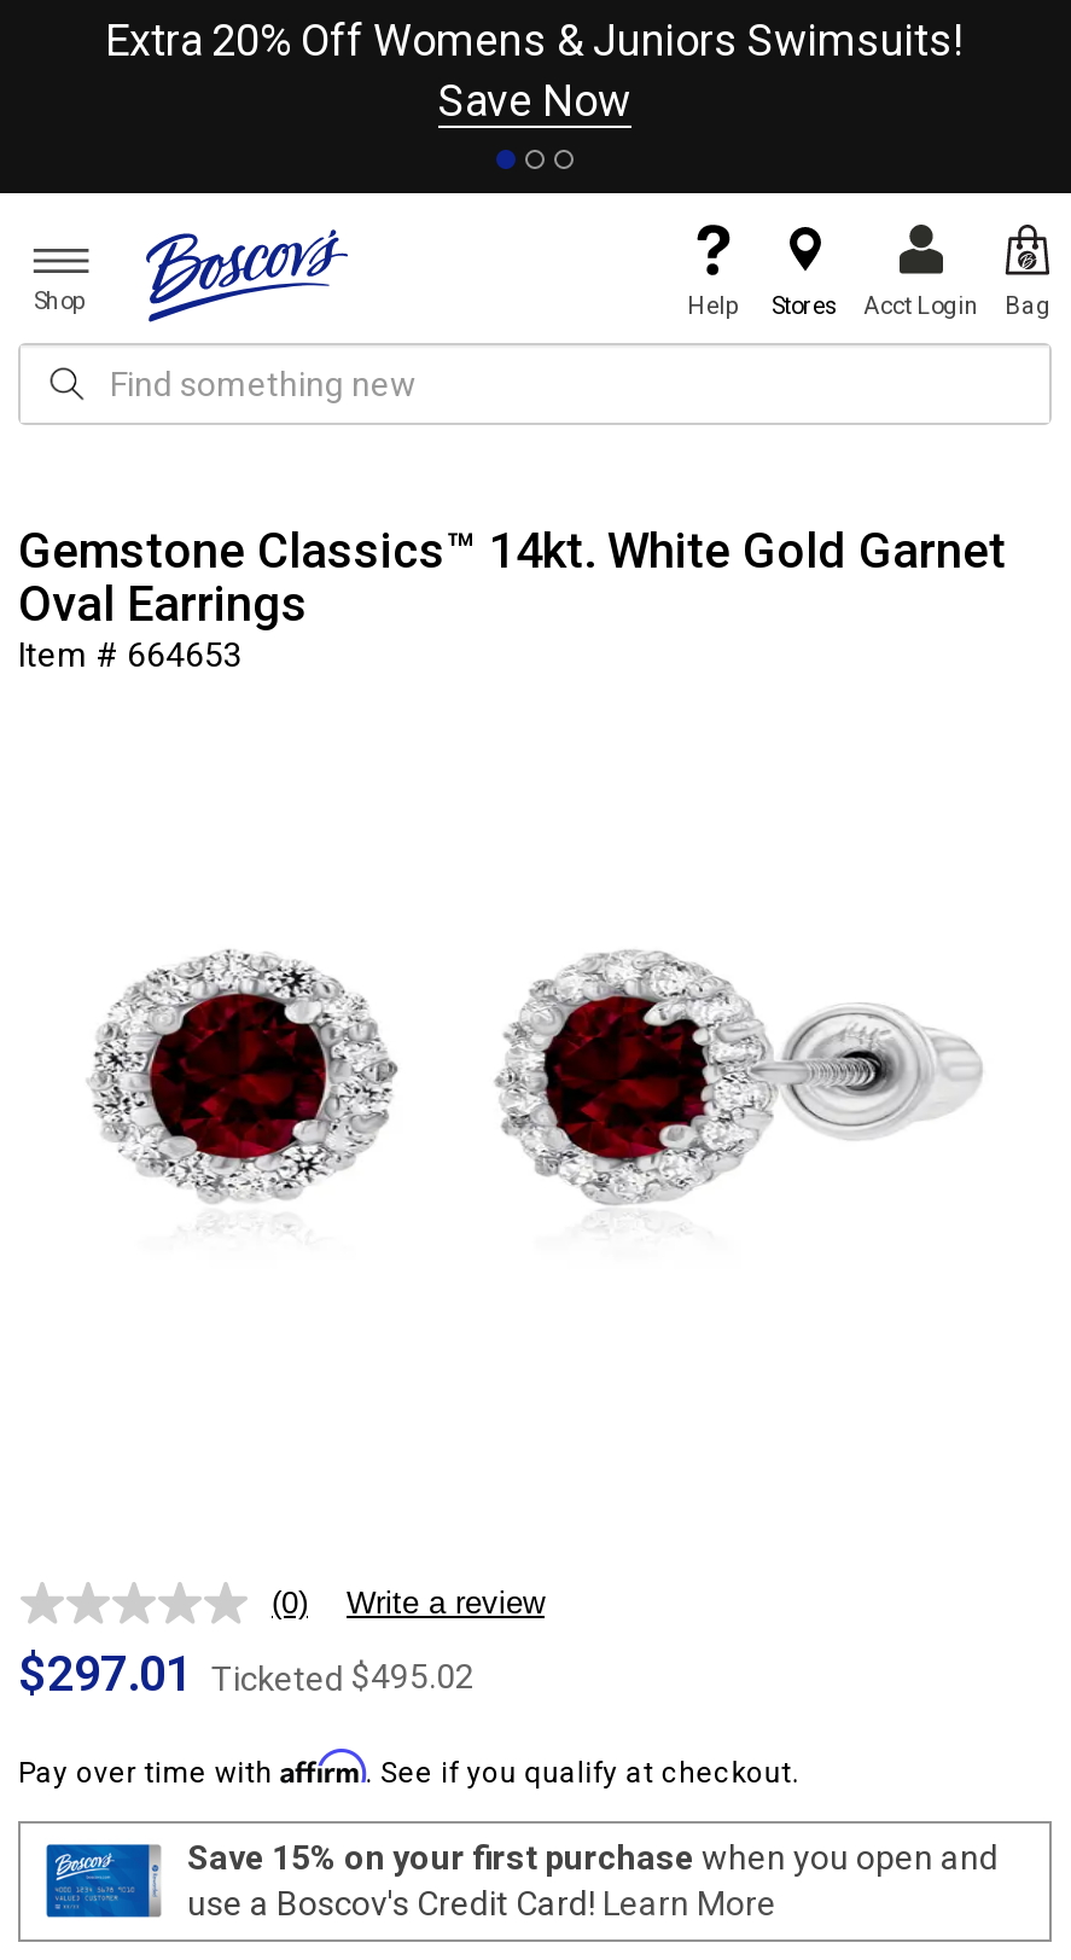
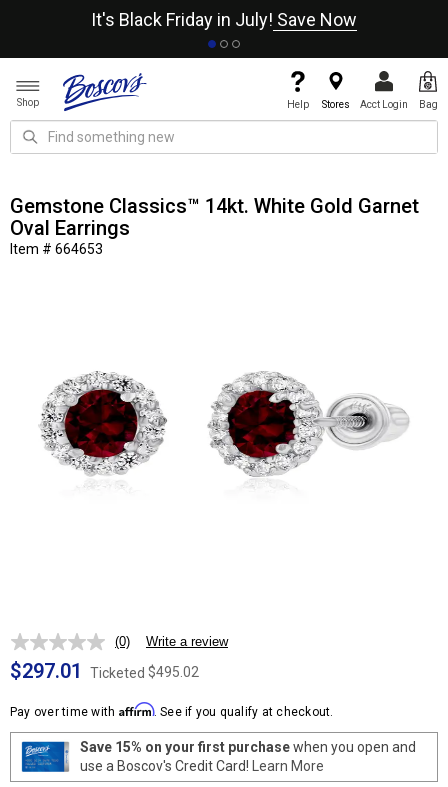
[105,14,965,126] Extra 20% Off Womens & Juniors Swimsuits! | Save Now -> [91,9,357,30] It's Black Friday in July! Save Now

